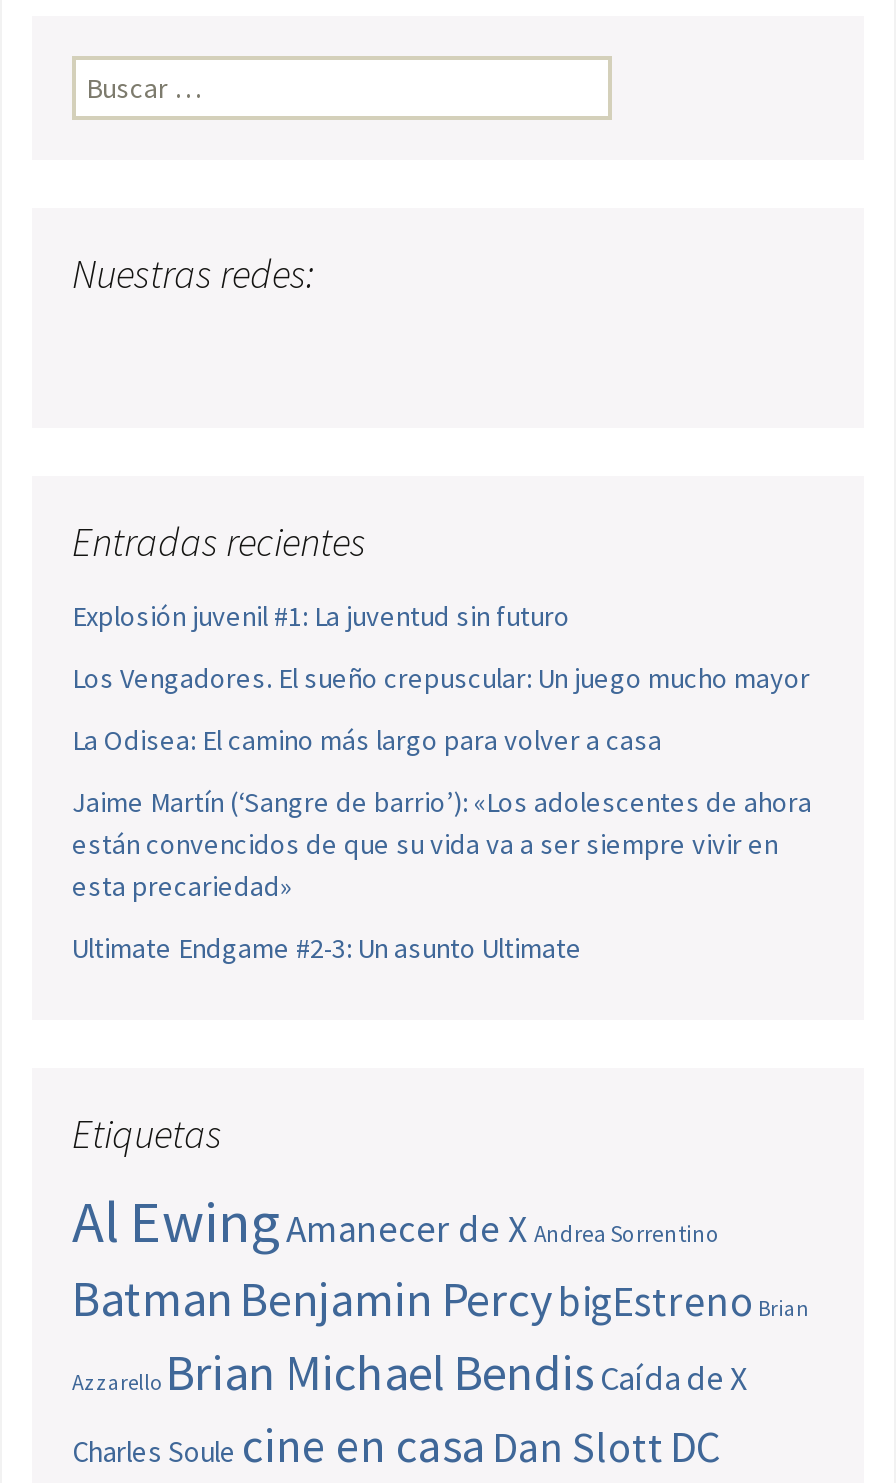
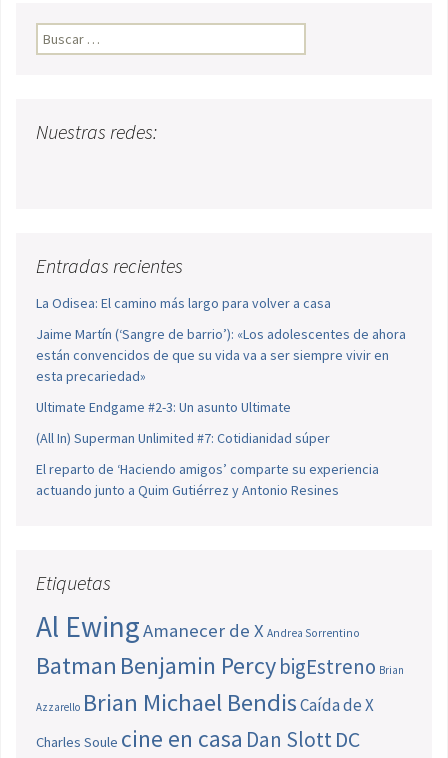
[72,598,810,696] Explosión juvenil #1: La juventud sin futuro | Los Vengadores. El sueño crepuscular: Un juego mucho mayor -> none
moved [72,722,812,966] -> [36,294,406,416]: La Odisea: El camino más largo para volver a casa | Jaime Martín (‘Sangre de barrio’): «Los adolescentes de ahora | están convencidos de que su vida va a ser siempre vivir en | esta precariedad» | Ultimate Endgame #2-3: Un asunto Ultimate
none -> [36,429,379,499] (All In) Superman Unlimited #7: Cotidianidad súper | El reparto de ‘Haciendo amigos’ comparte su experiencia | actuando junto a Quim Gutiérrez y Antonio Resines

